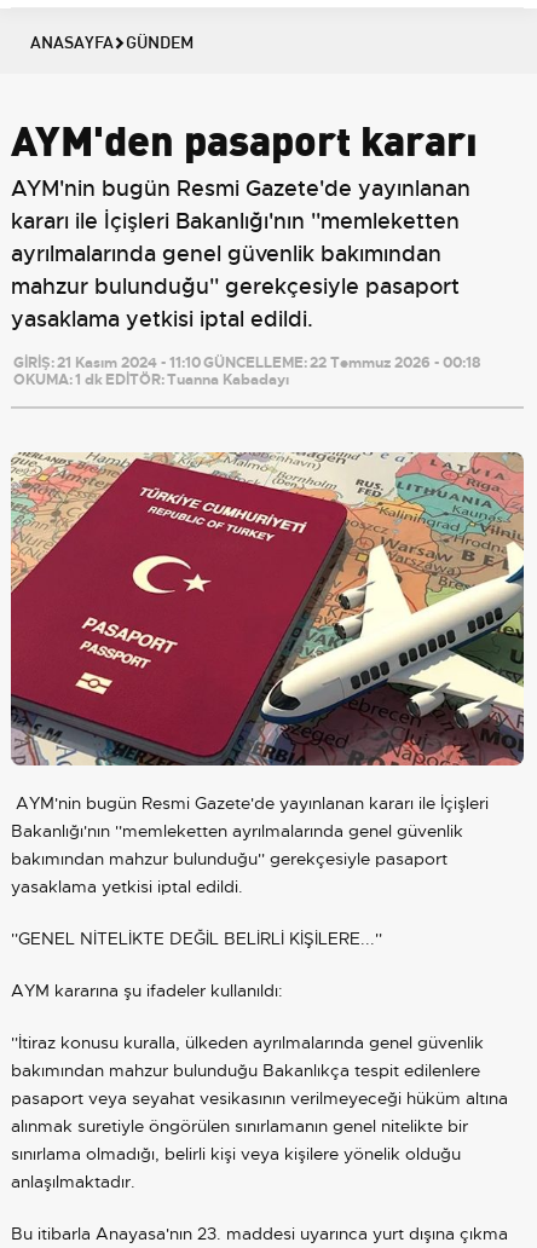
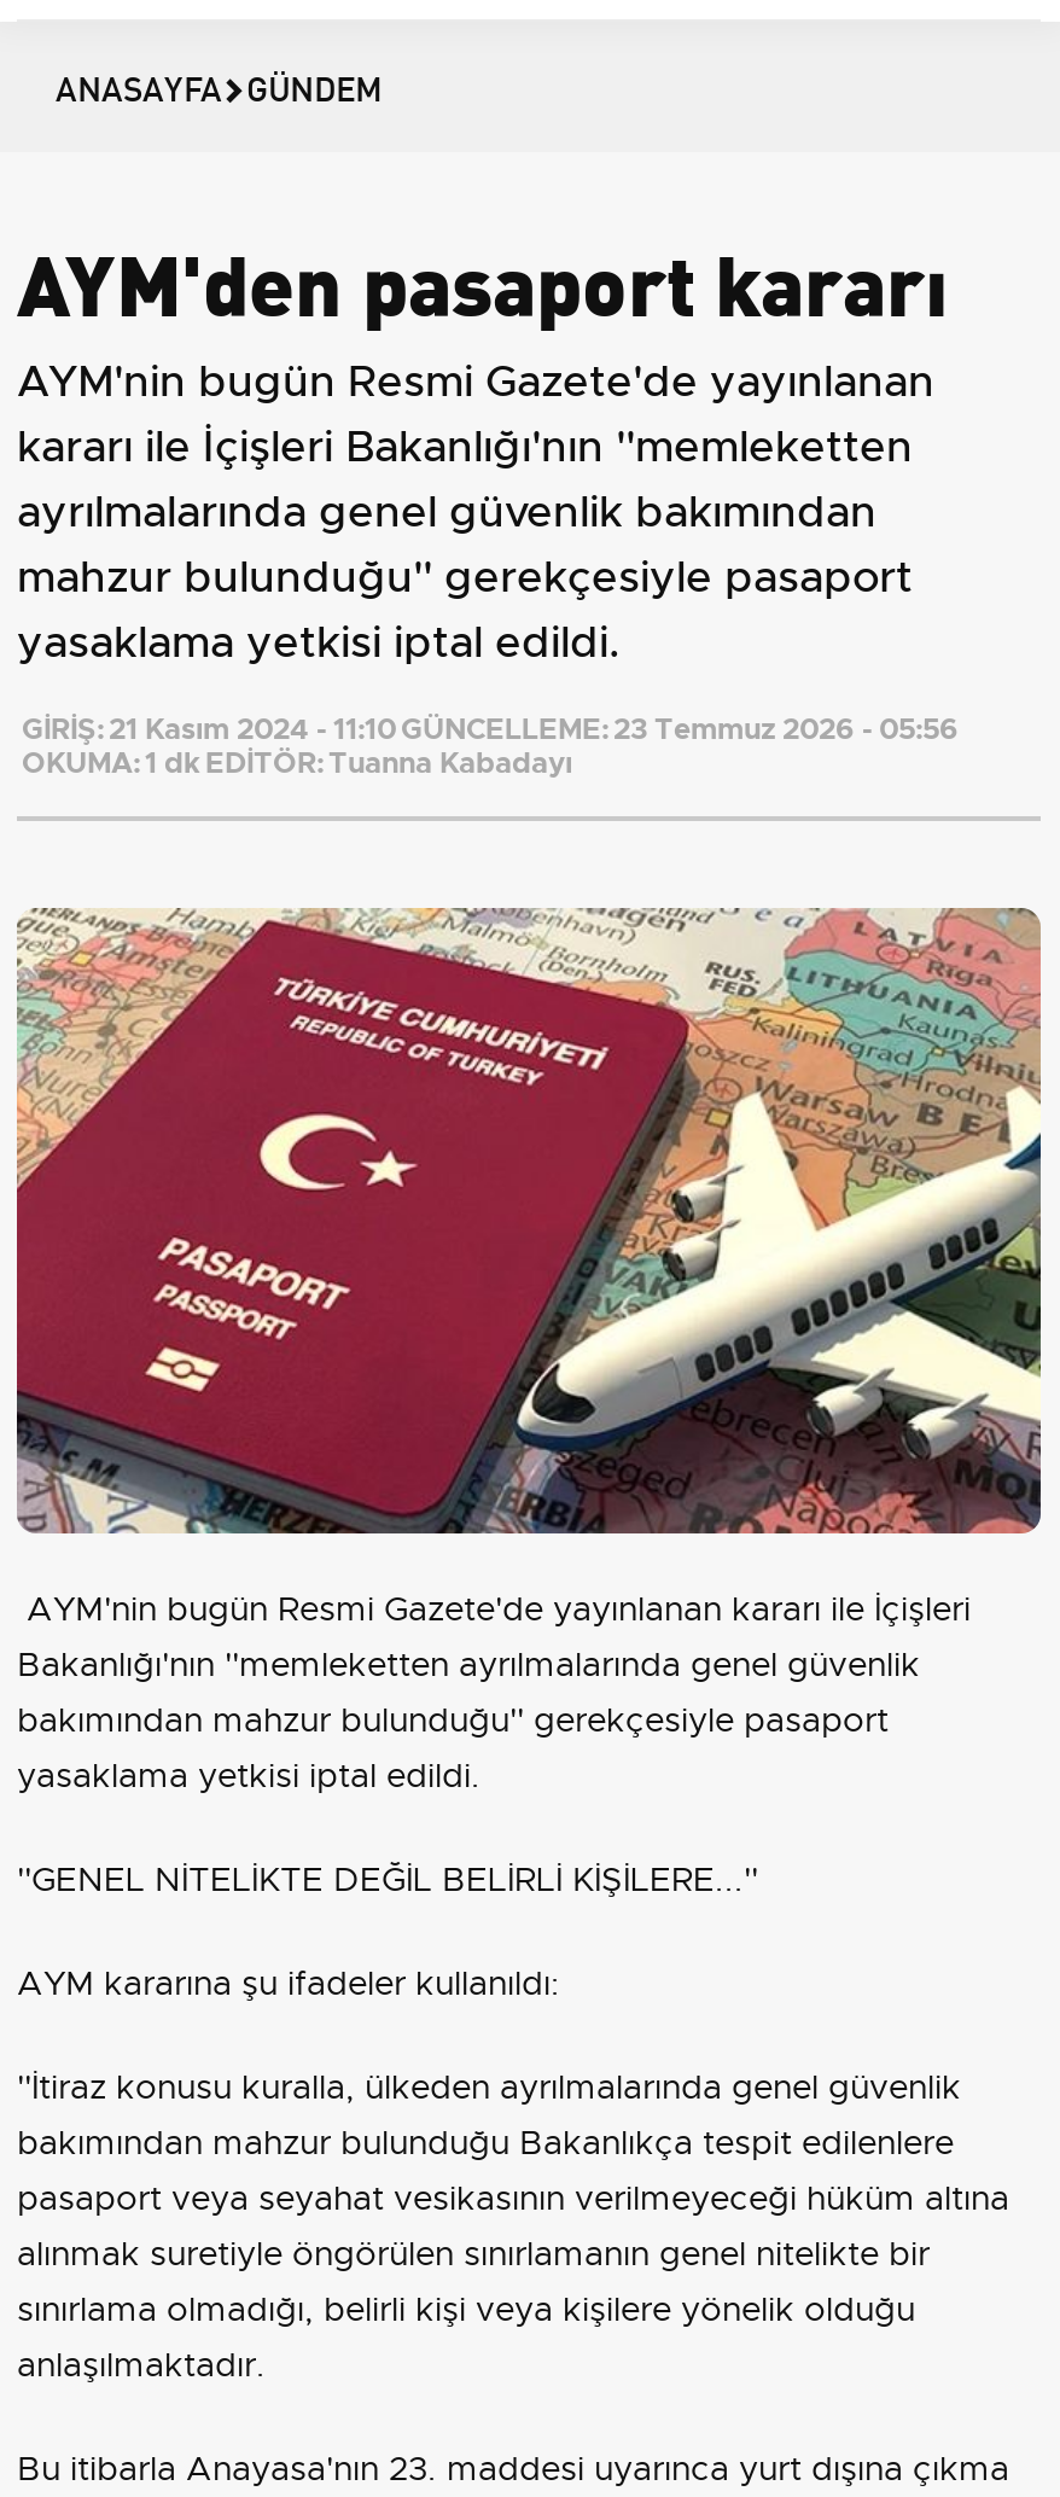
[13,353,480,372] GİRİŞ: 21 Kasım 2024 - 11:10 GÜNCELLEME: 22 Temmuz 2026 - 00:18 -> [22,710,959,749] GİRİŞ: 21 Kasım 2024 - 11:10 GÜNCELLEME: 23 Temmuz 2026 - 05:56

